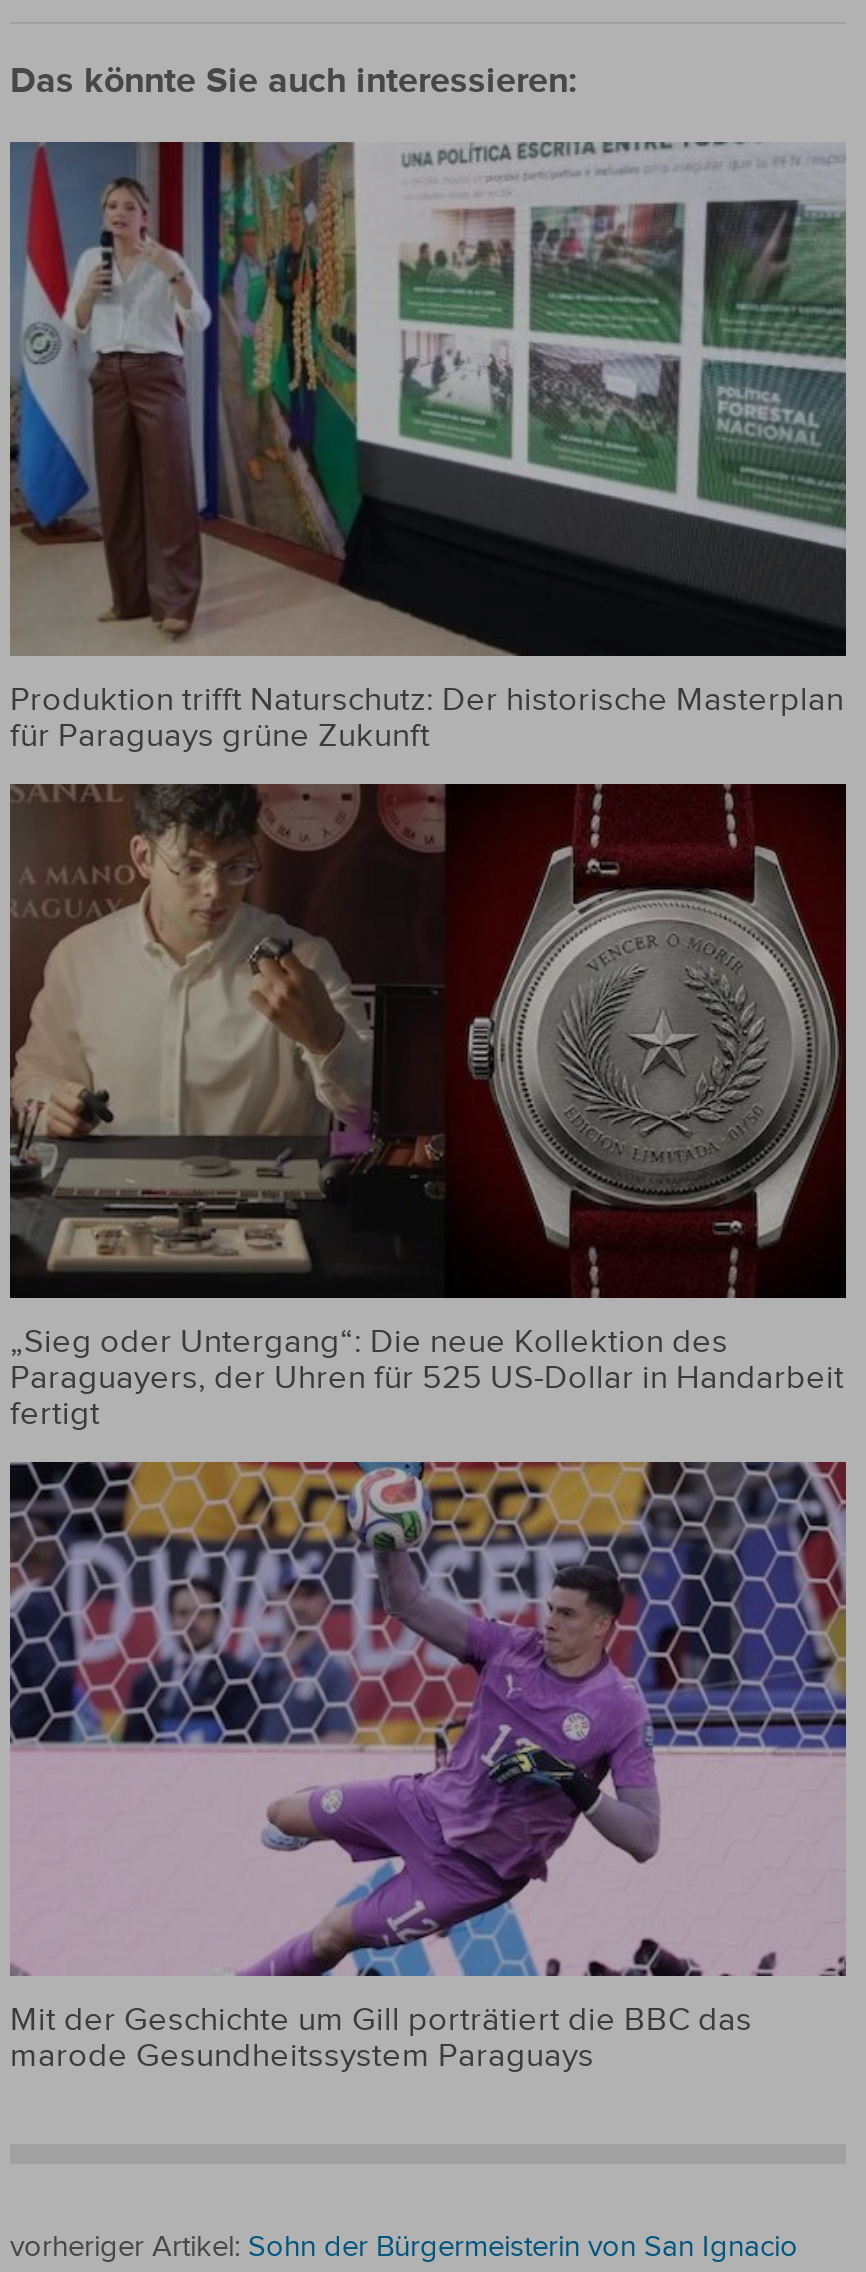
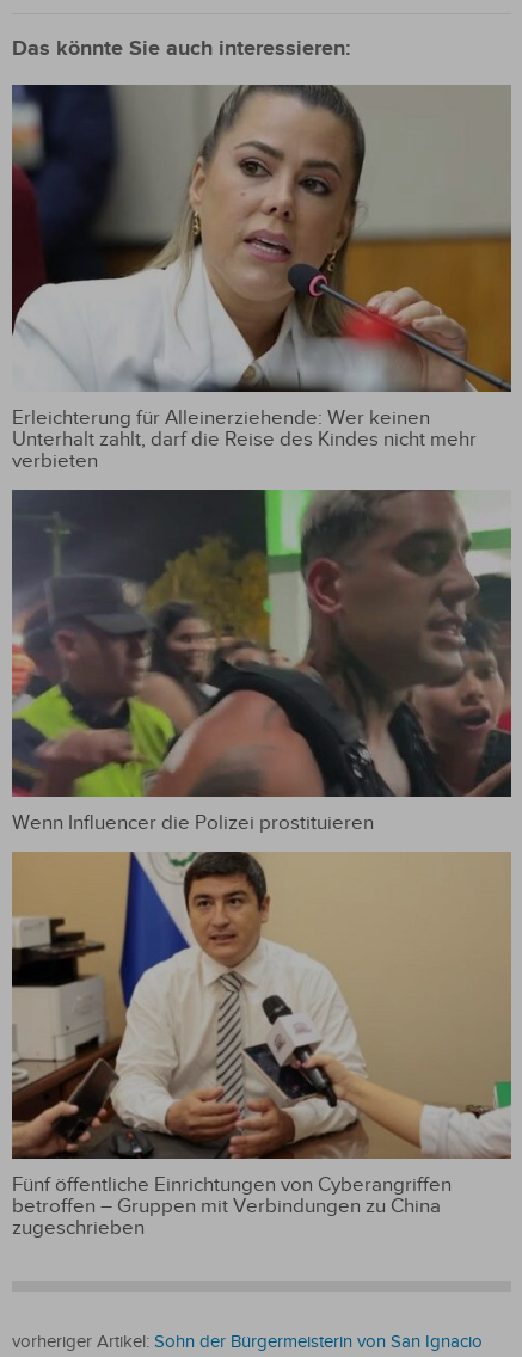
[8,140,848,757] [image] | Produktion trifft Naturschutz: Der historische Masterplan | für Paraguays grüne Zukunft -> [11,84,512,473] [image] | Erleichterung für Alleinerziehende: Wer keinen | Unterhalt zahlt, darf die Reise des Kindes nicht mehr | verbieten
[8,782,848,1434] [image] | „Sieg oder Untergang“: Die neue Kollektion des | Paraguayers, der Uhren für 525 US-Dollar in Handarbeit | fertigt -> [11,468,512,835] [image] | Wenn Influencer die Polizei prostituieren
[8,1426,848,2076] [image] | Mit der Geschichte um Gill porträtiert die BBC das | marode Gesundheitssystem Paraguays -> [11,851,512,1240] [image] | Fünf öffentliche Einrichtungen von Cyberangriffen | betroffen – Gruppen mit Verbindungen zu China | zugeschrieben

